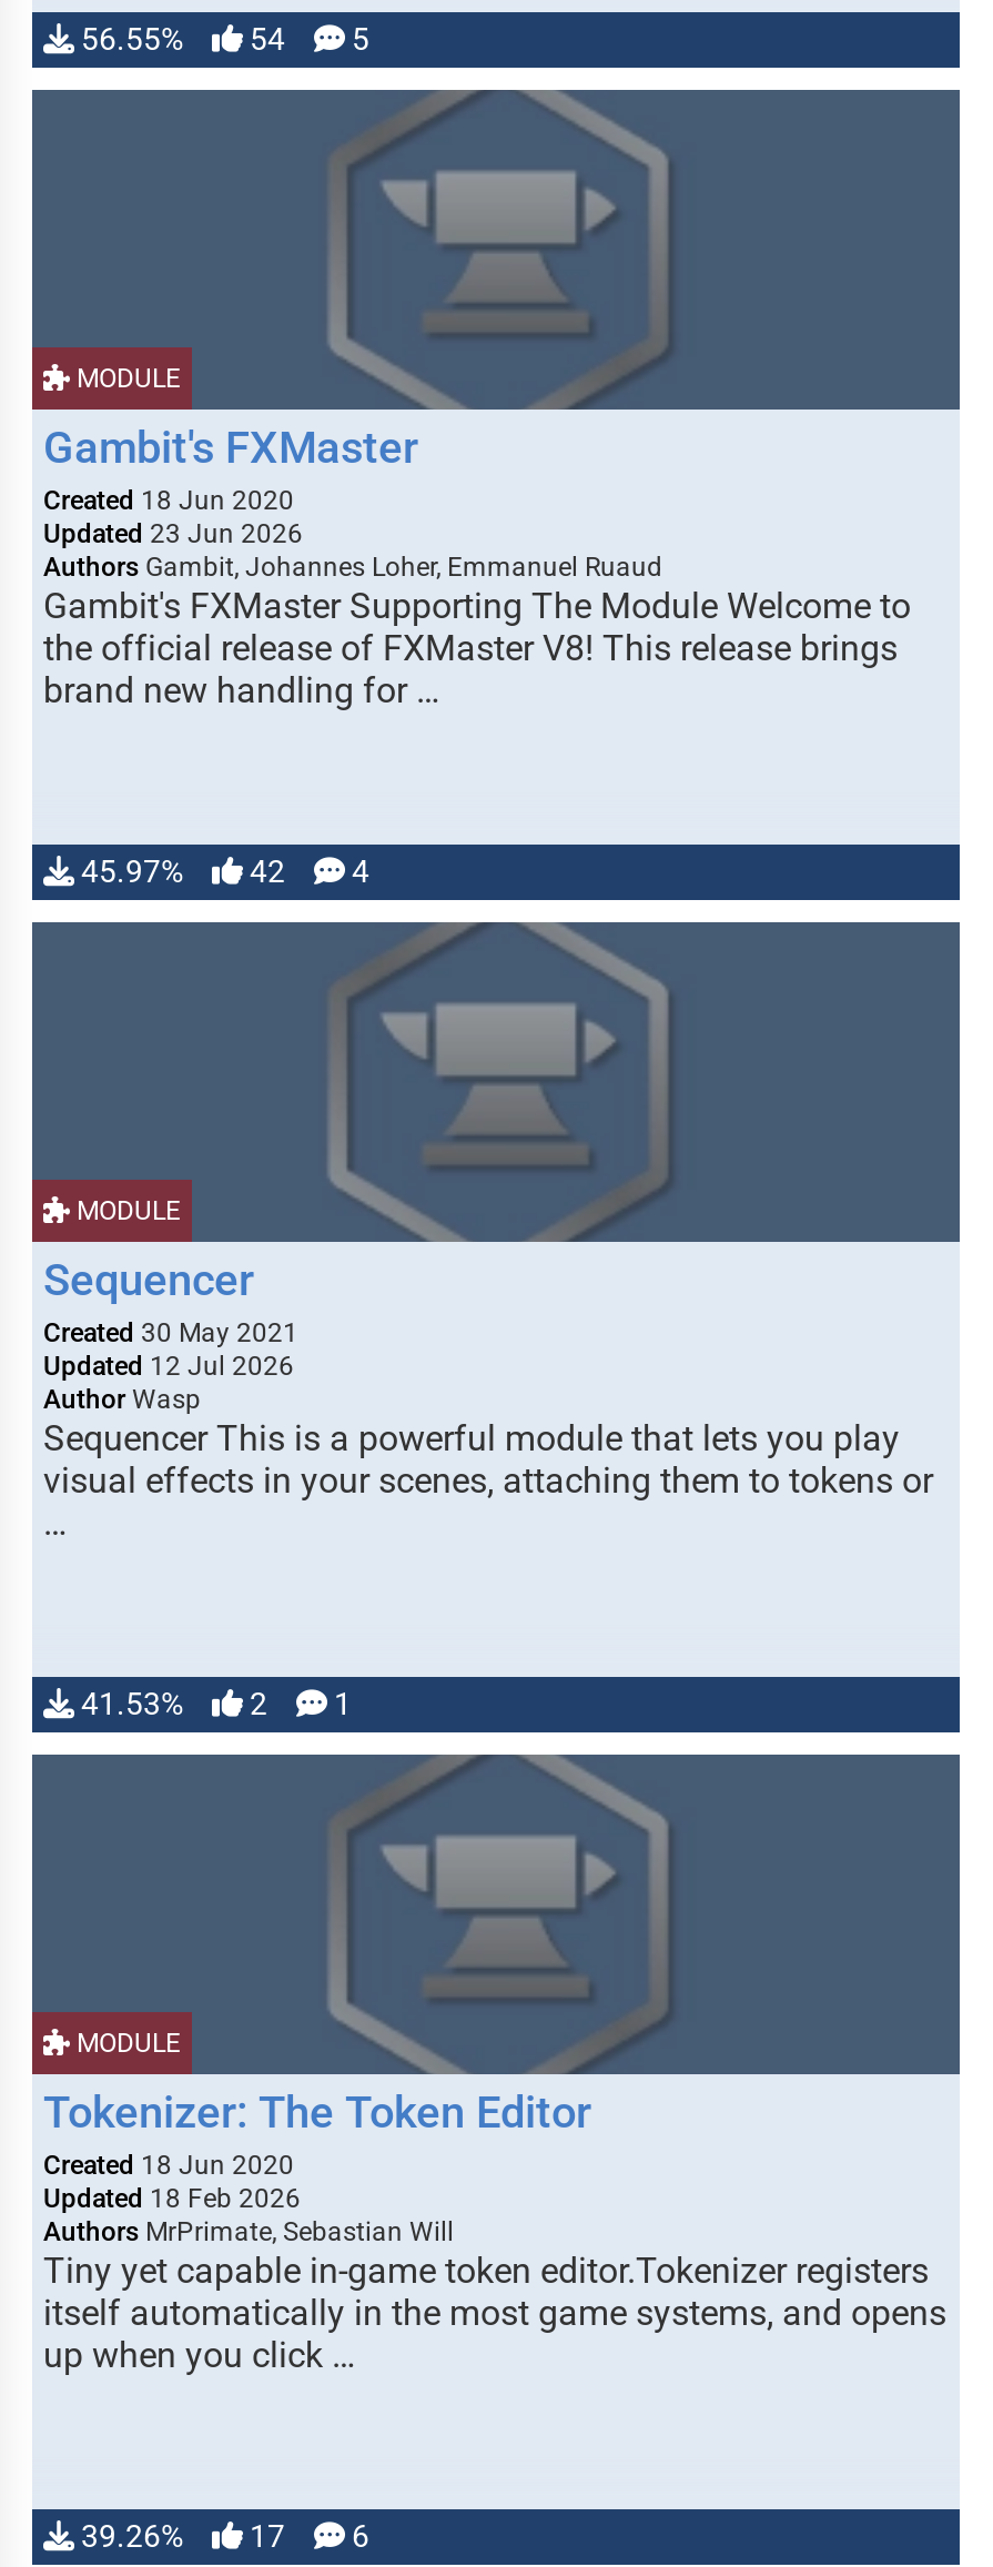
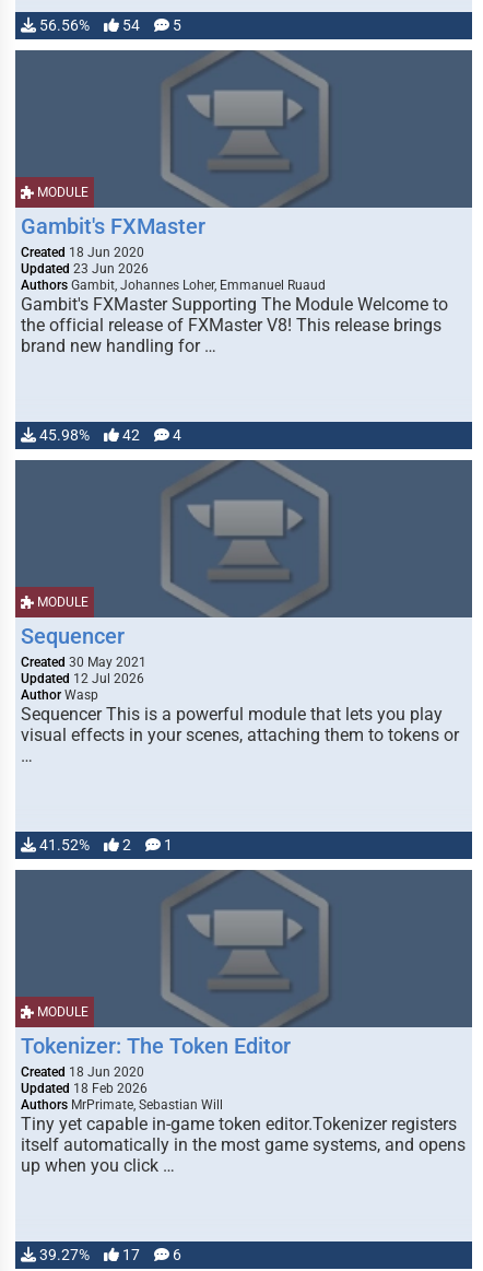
[74,21,369,57] 56.55% 54 5 -> [36,16,181,34] 56.56% 54 5
[74,853,369,889] 45.97% 42 4 -> [36,426,181,444] 45.98% 42 4
[74,1686,352,1721] 41.53% 2 1 -> [36,836,173,854] 41.52% 2 1
[74,2518,369,2554] 39.26% 17 6 -> [36,1246,181,1263] 39.27% 17 6

